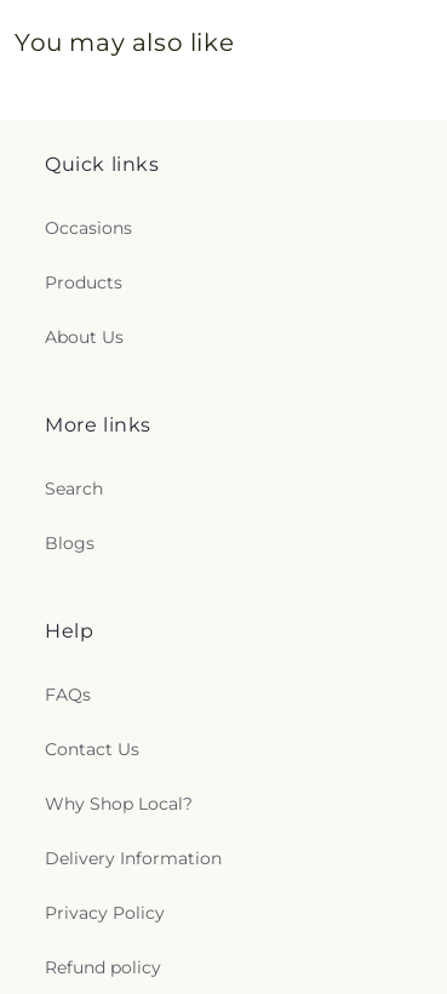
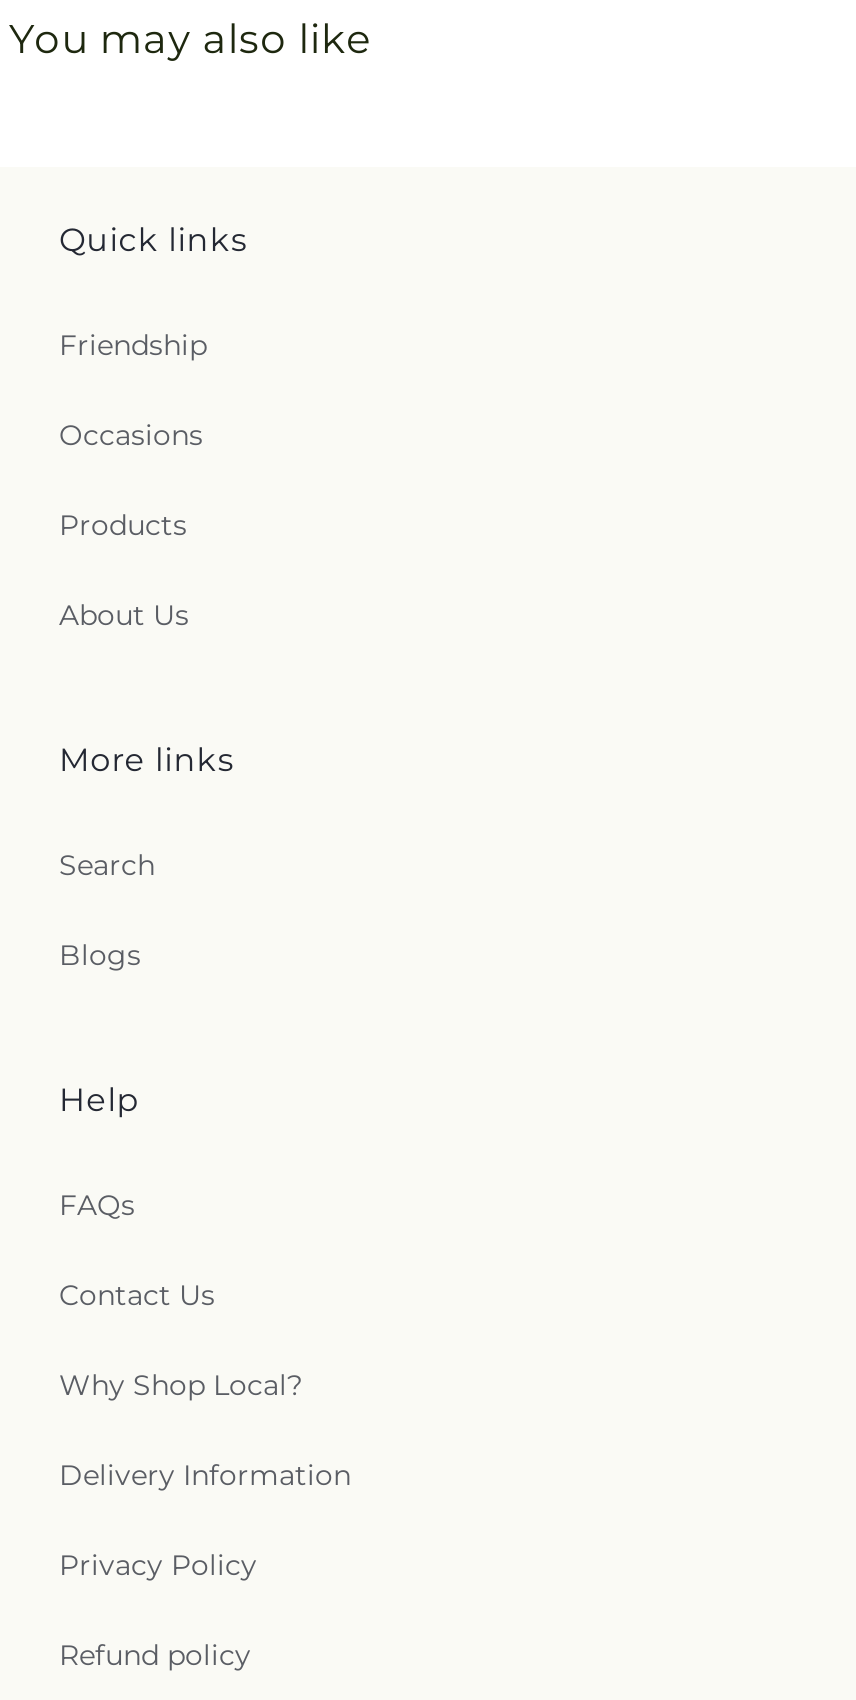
none -> [59,327,207,363] Friendship

